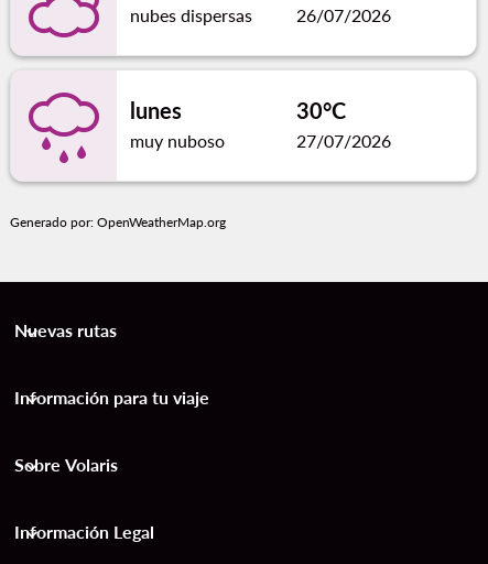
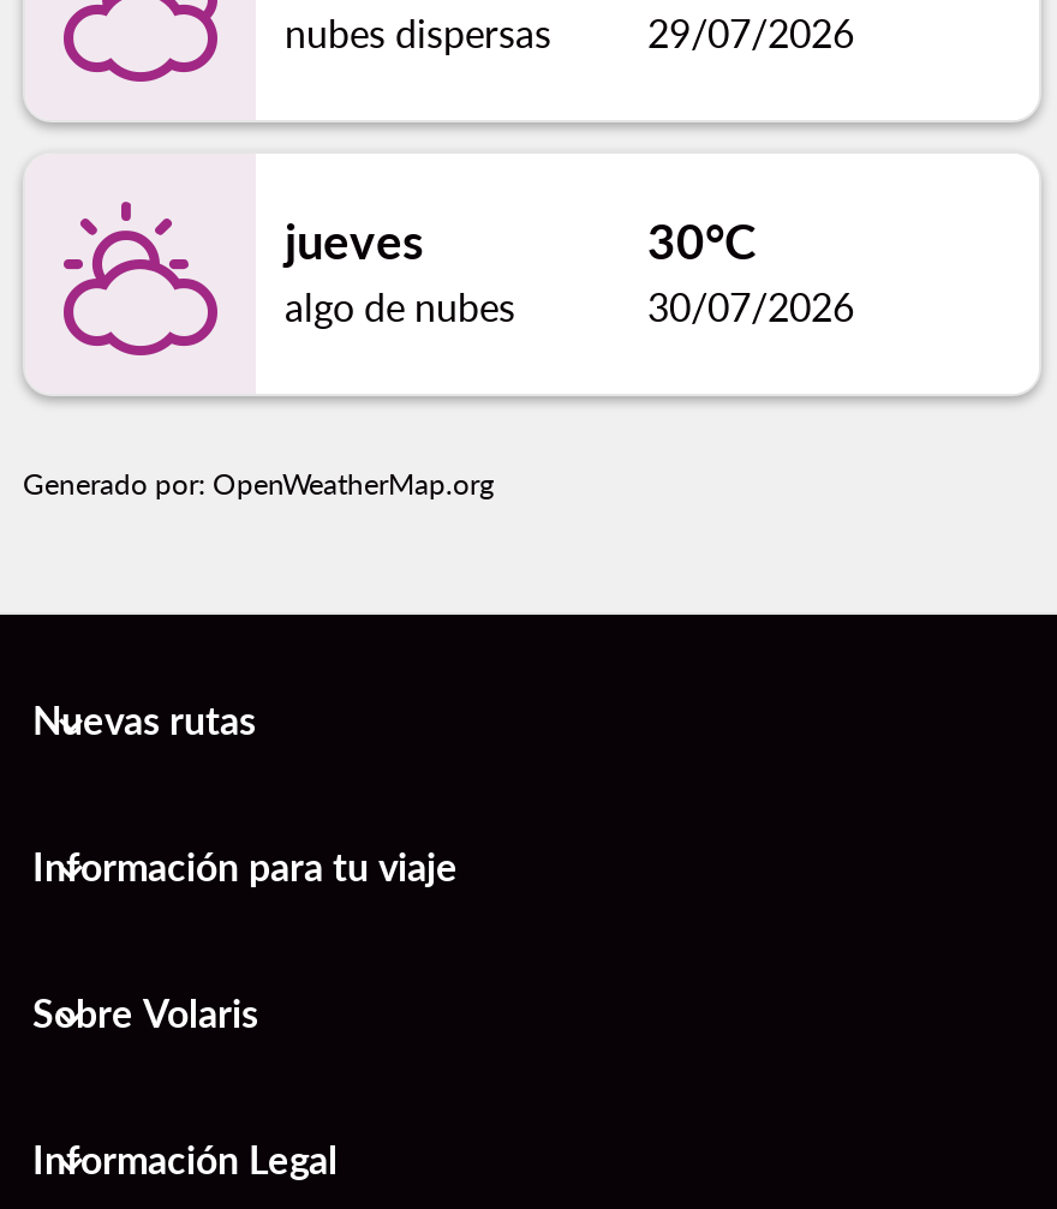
[296,4,391,25] 26/07/2026 -> [647,10,854,55] 29/07/2026
[28,91,225,162] [image] | lunes | muy nuboso -> [61,202,515,355] [image] | jueves | algo de nubes
[296,130,391,151] 27/07/2026 -> [647,283,854,329] 30/07/2026

